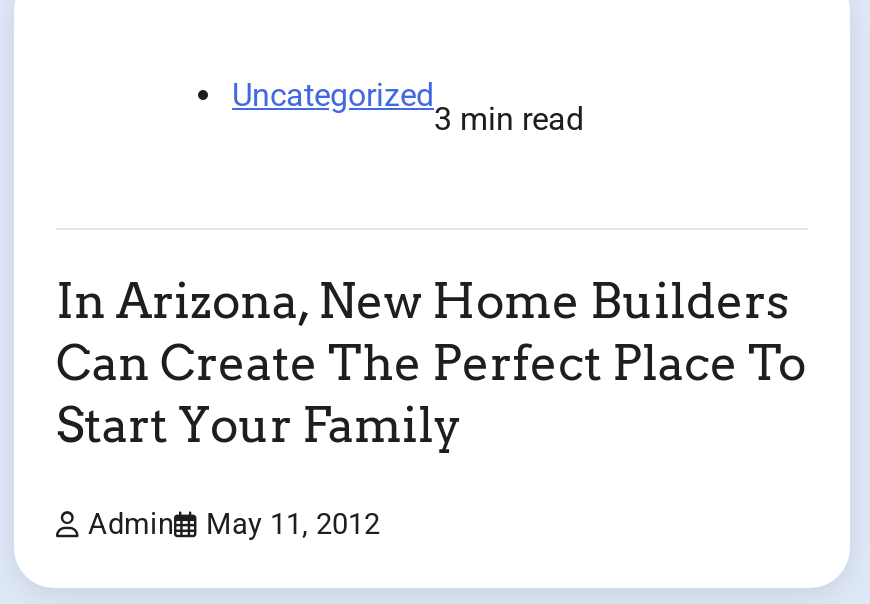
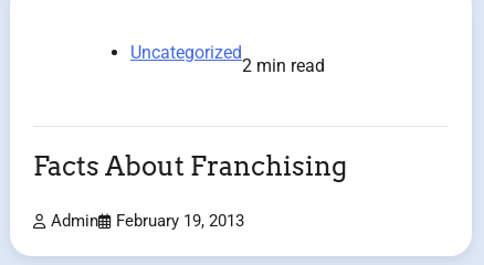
[434,100,584,138] 3 min read -> [242,55,325,76] 2 min read
[56,272,806,454] In Arizona, New Home Builders | Can Create The Perfect Place To | Start Your Family -> [33,150,347,182] Facts About Franchising
[88,509,380,543] Admin May 11, 2012 -> [51,212,244,231] Admin February 19, 2013

